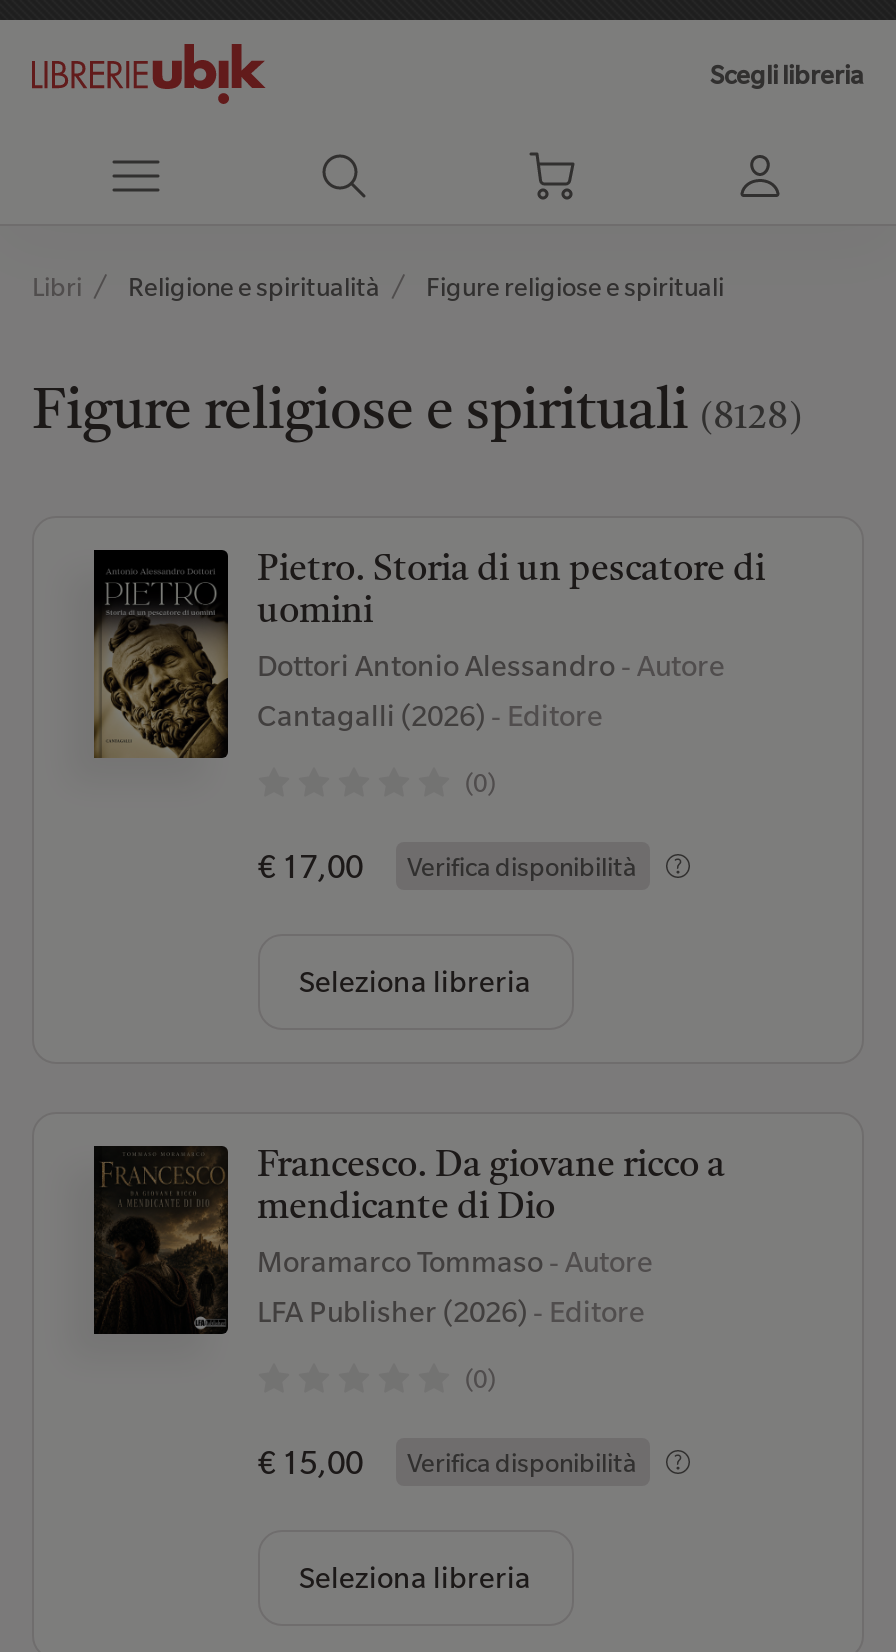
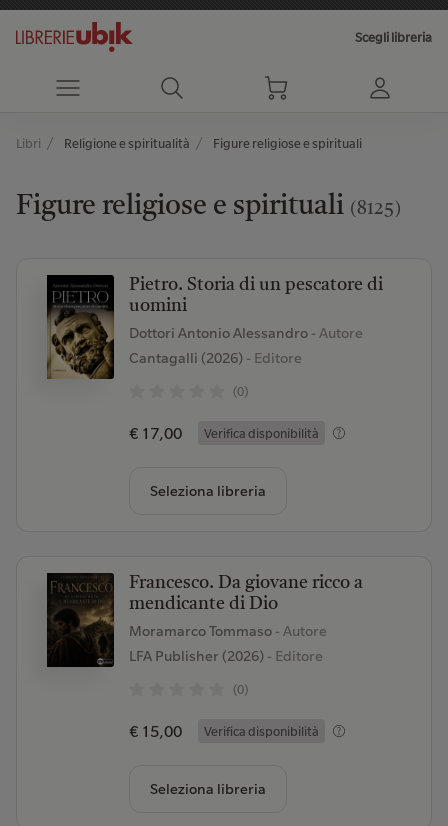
[32,386,802,442] Figure religiose e spirituali (8128) -> [16,193,401,221] Figure religiose e spirituali (8125)

